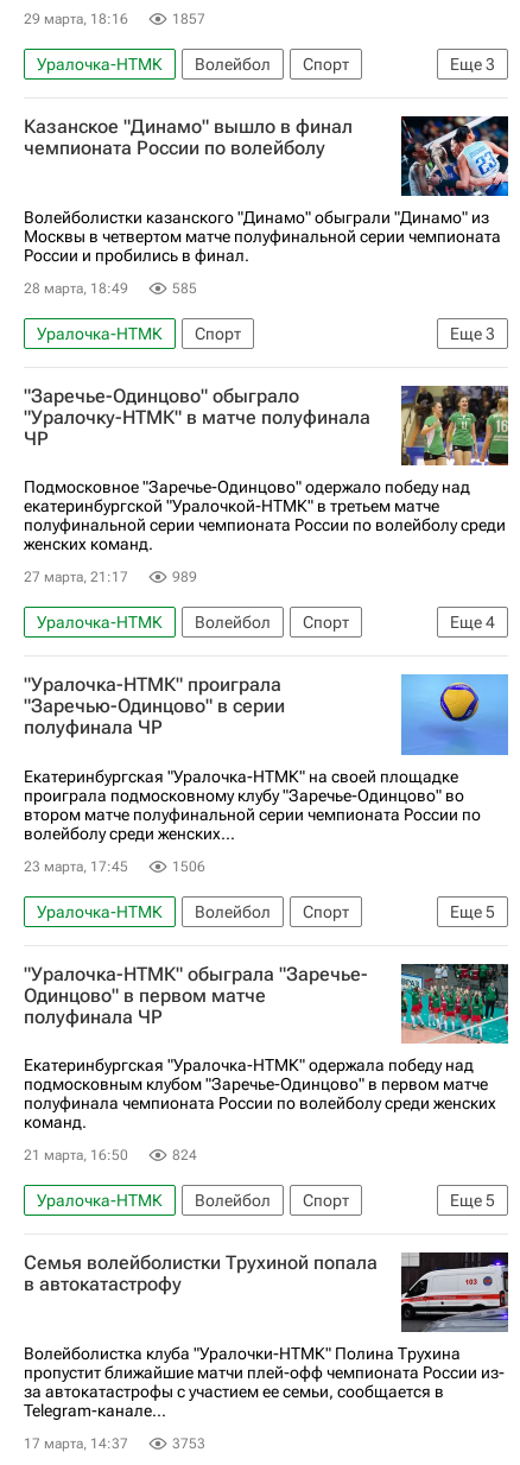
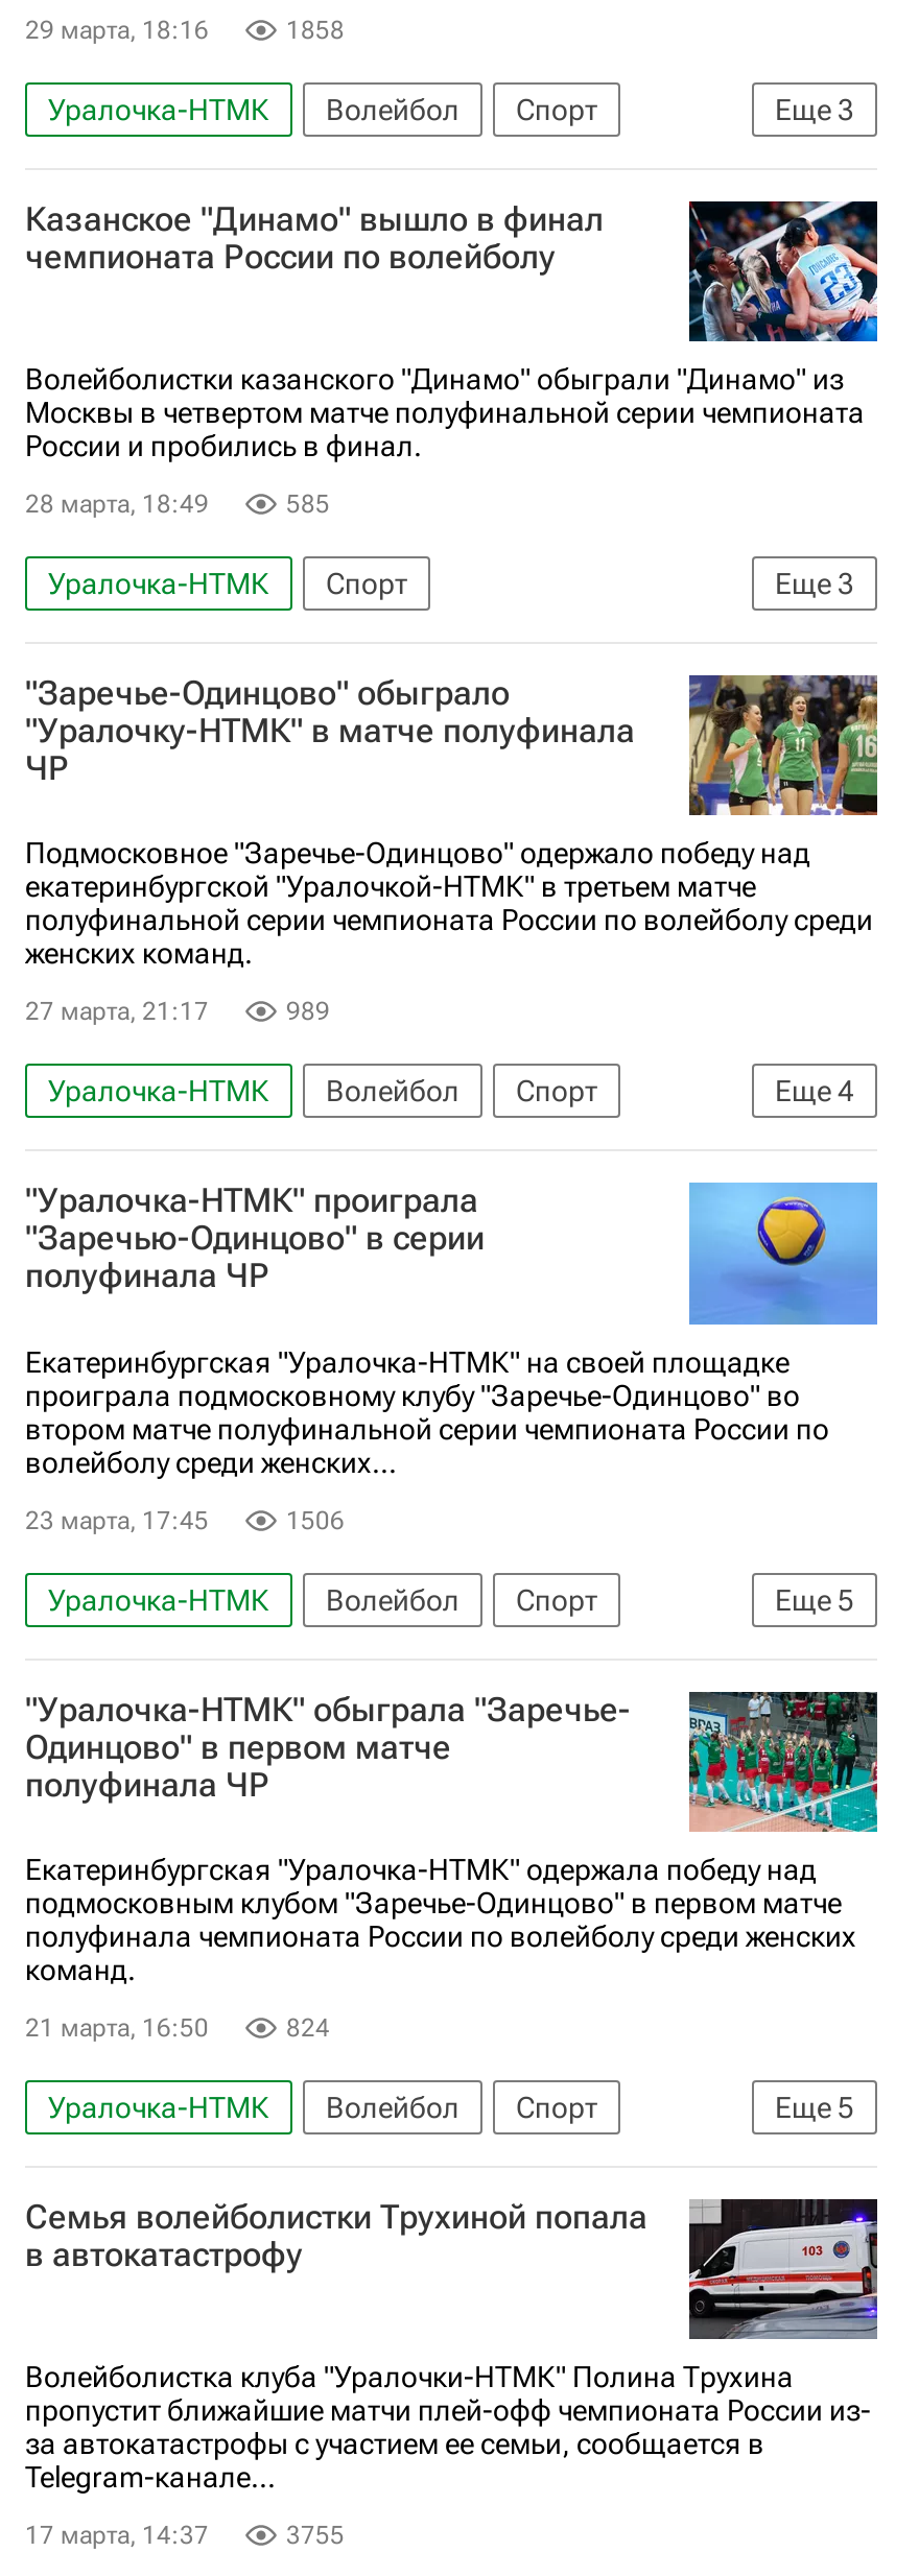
[172,11,205,27] 1857 -> [286,16,345,45] 1858
[172,1435,205,1451] 3753 -> [286,2520,345,2549] 3755

